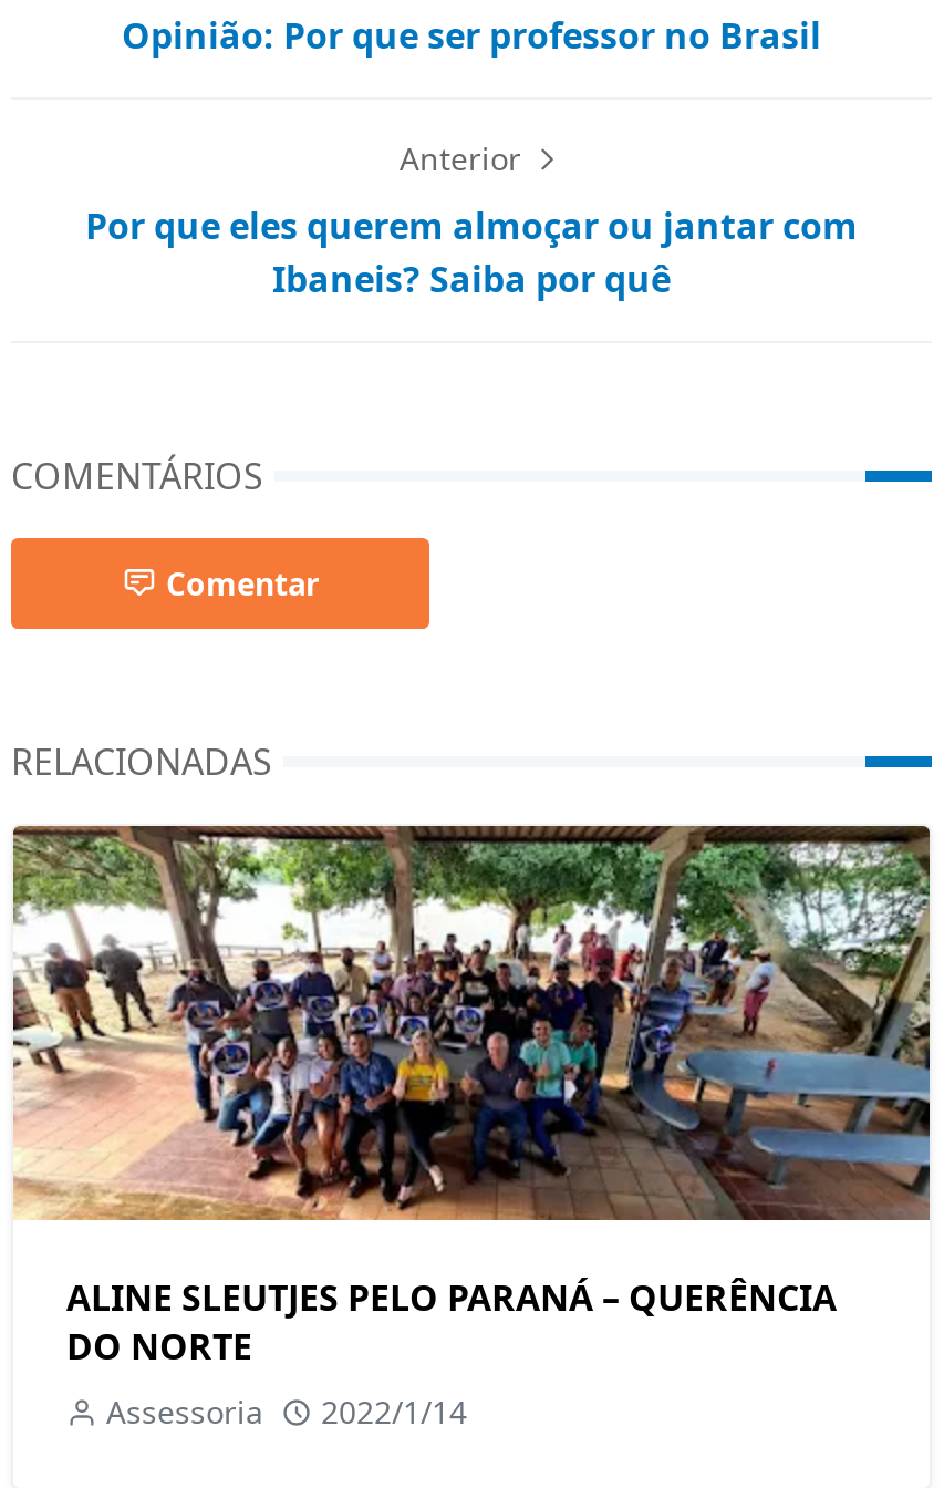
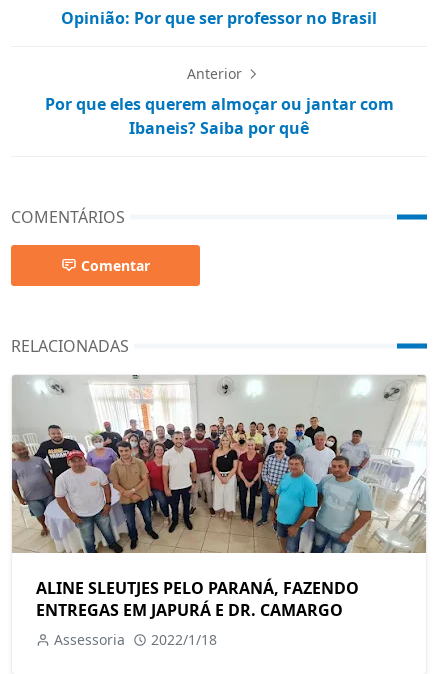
[13,824,932,1370] [image] | ALINE SLEUTJES PELO PARANÁ – QUERÊNCIA | DO NORTE -> [11,375,426,621] [image] | ALINE SLEUTJES PELO PARANÁ, FAZENDO | ENTREGAS EM JAPURÁ E DR. CAMARGO
[106,1390,467,1432] Assessoria 2022/1/14 -> [54,630,217,649] Assessoria 2022/1/18

